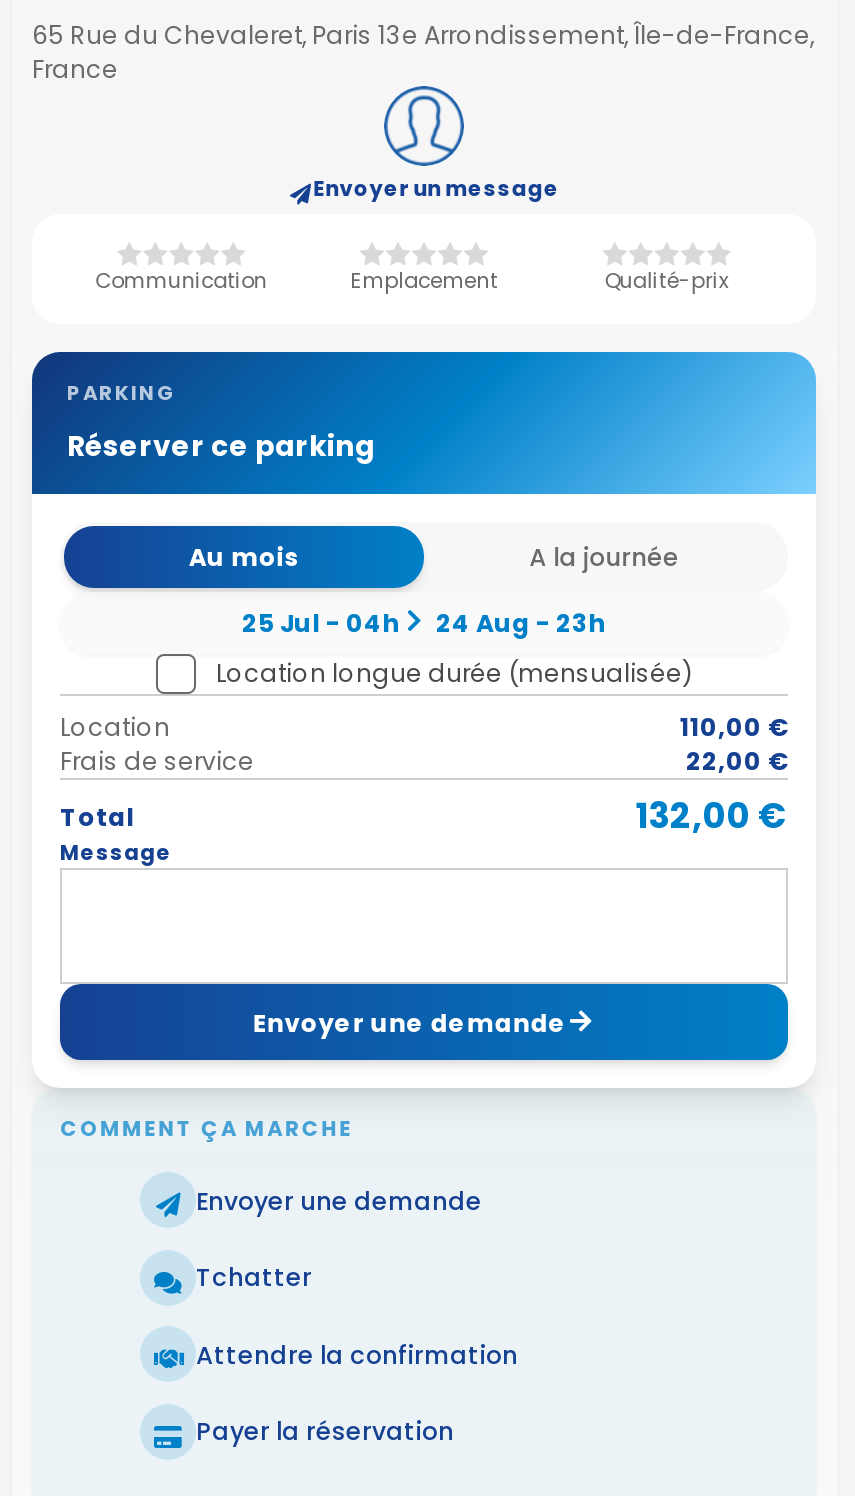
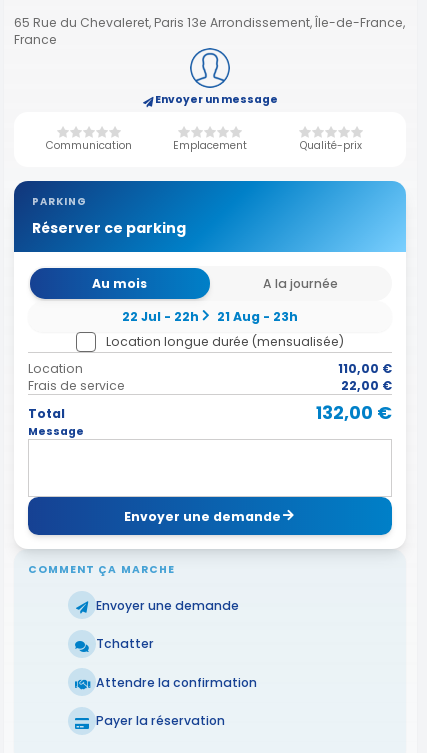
[242,605,400,639] 25 Jul - 04h -> [122,308,199,325] 22 Jul - 22h
[436,605,606,639] 24 Aug - 23h -> [217,308,298,325] 21 Aug - 23h

